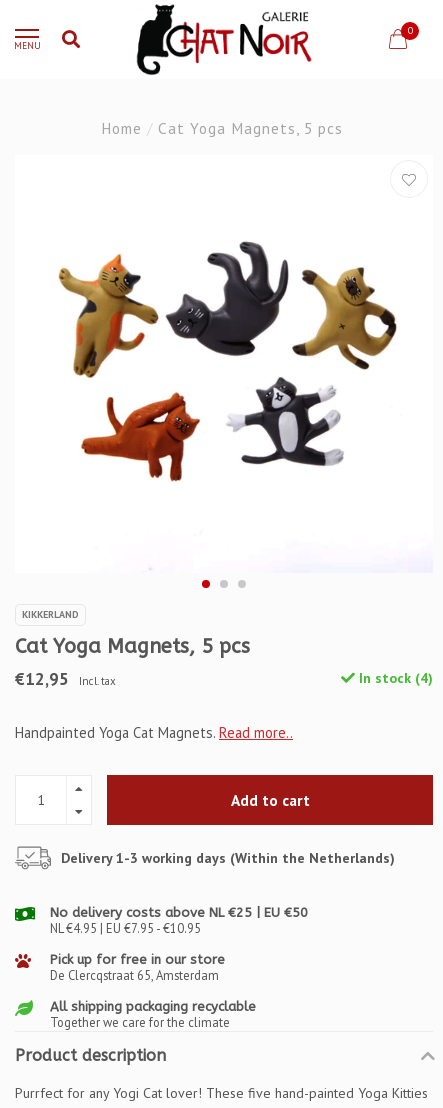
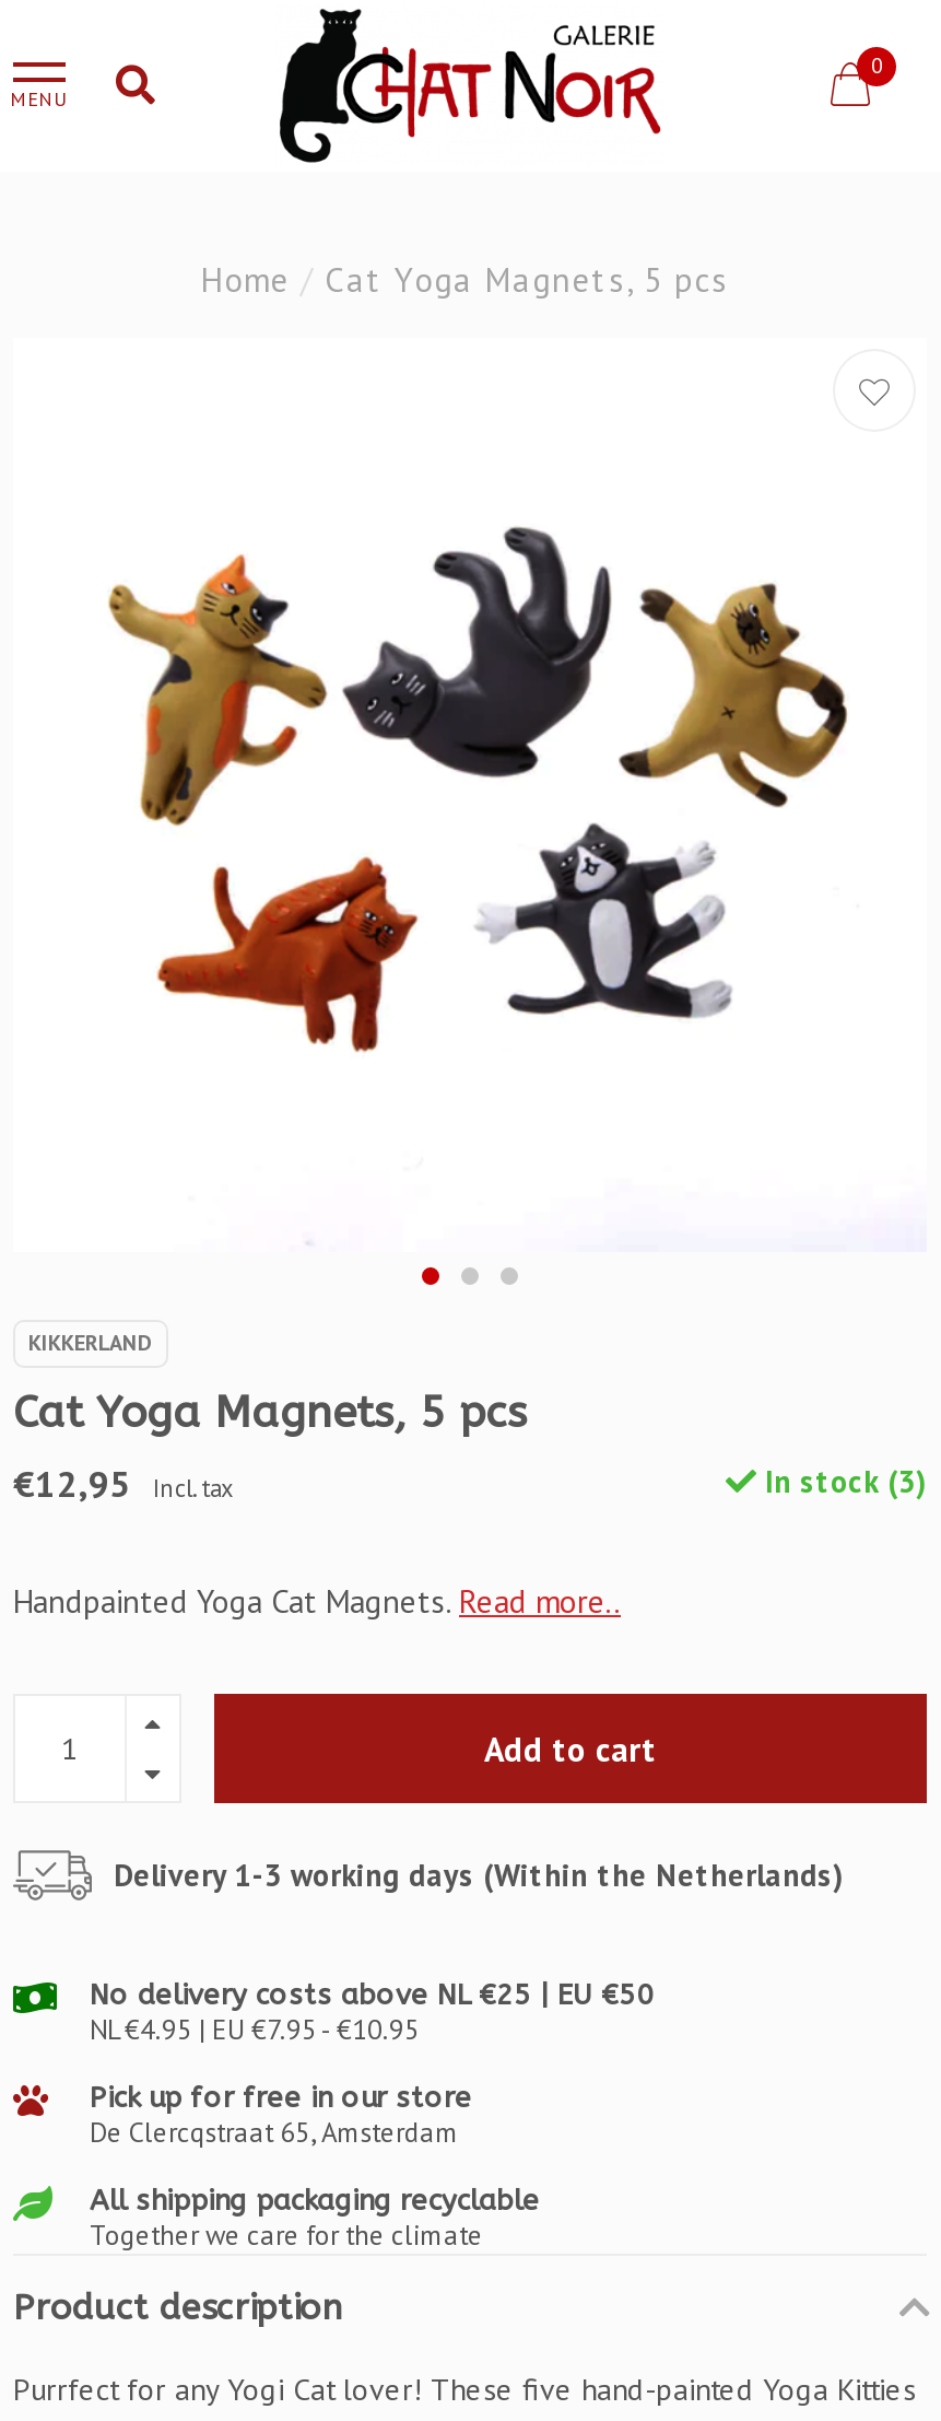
[355,669,433,687] In stock (4) -> [756,1462,927,1501] In stock (3)

